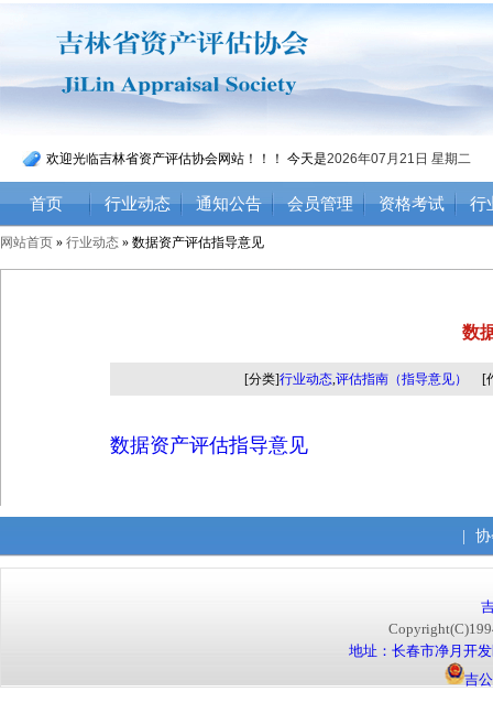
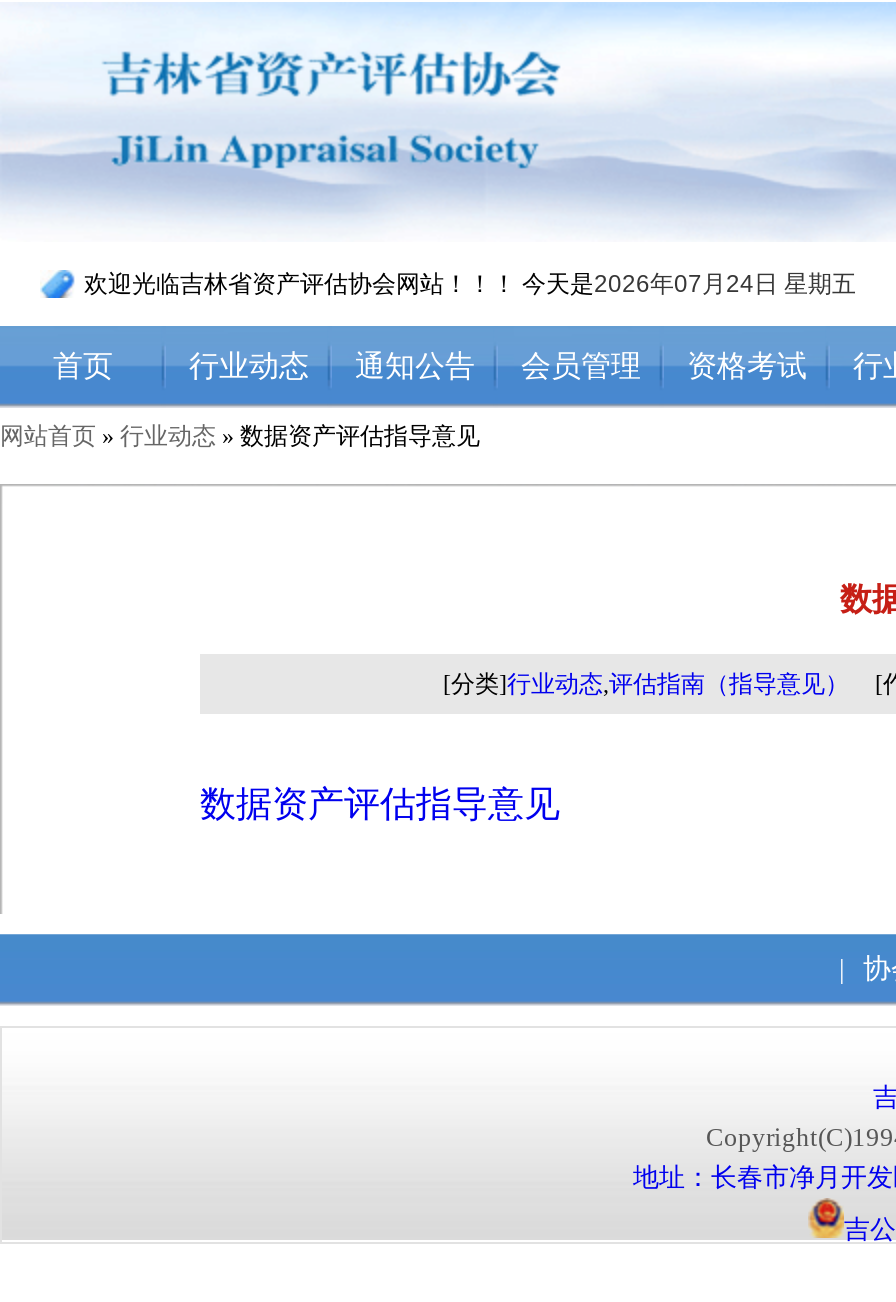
[46,151,471,166] 欢迎光临吉林省资产评估协会网站！！！ 今天是2026年07月21日 星期二 -> [84,270,856,298] 欢迎光临吉林省资产评估协会网站！！！ 今天是2026年07月24日 星期五

